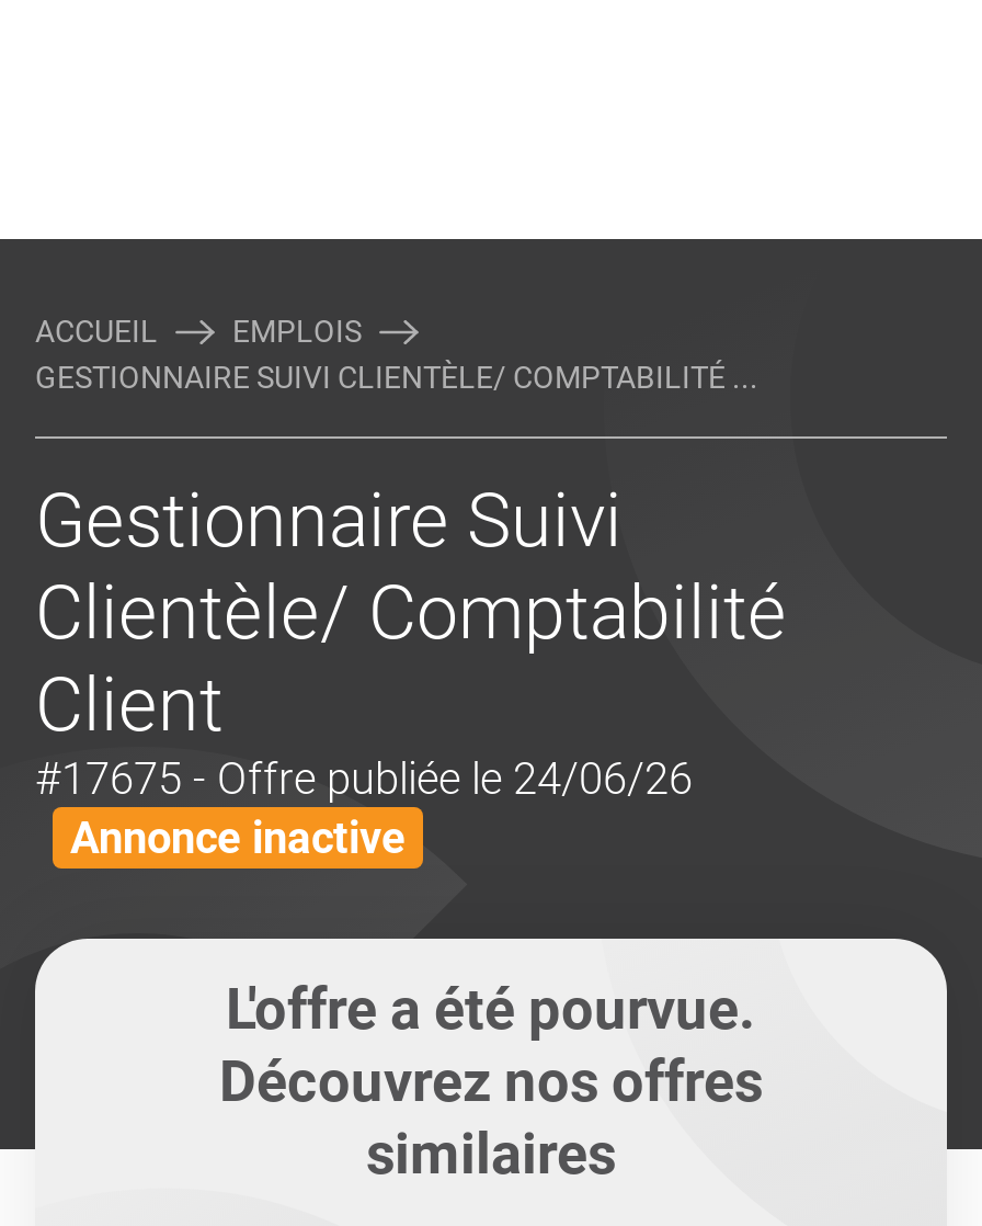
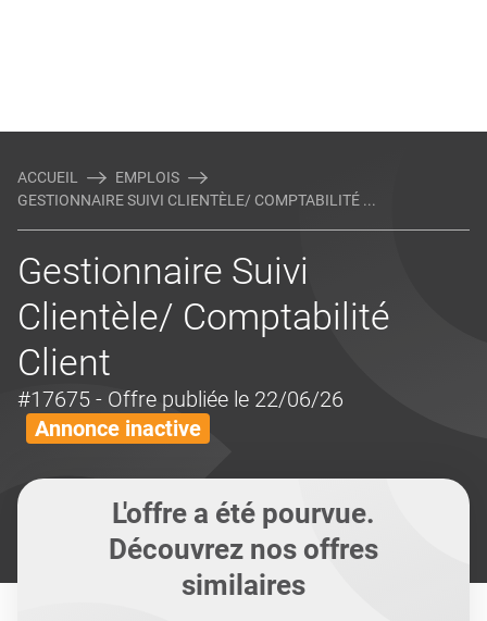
[35,752,693,805] #17675 - Offre publiée le 24/06/26 -> [17,386,344,412] #17675 - Offre publiée le 22/06/26

